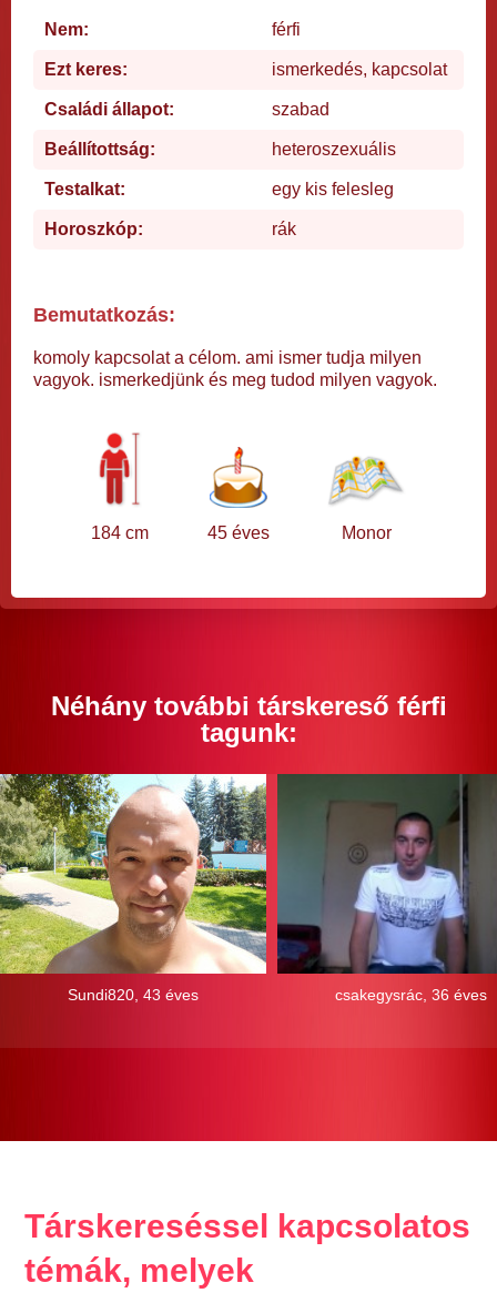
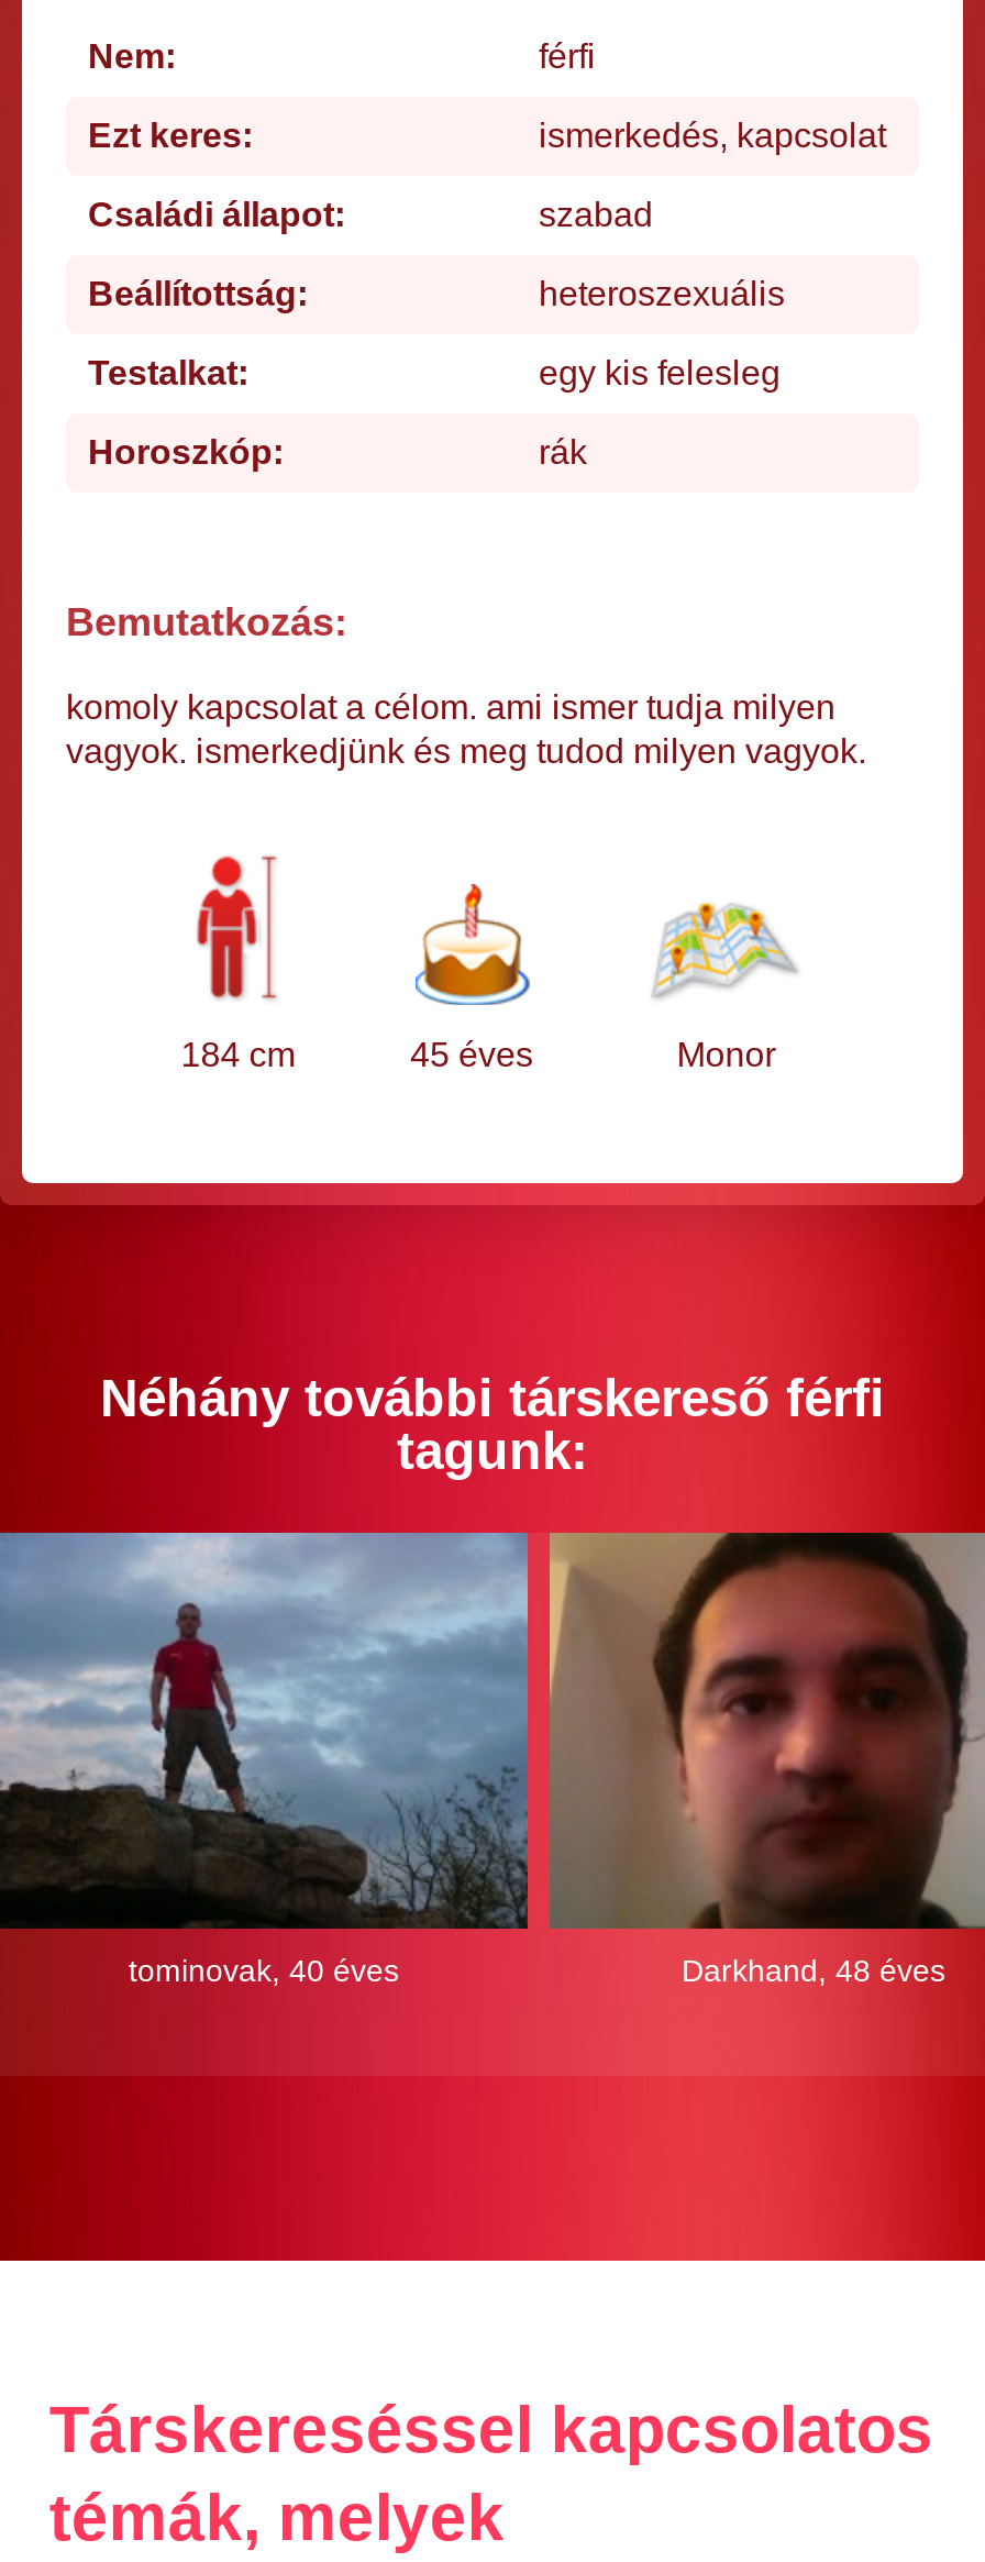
[3,773,267,1003] [image] | Sundi820, 43 éves -> [7,1531,530,1987] [image] | tominovak, 40 éves
[276,773,494,1003] [image] | csakegysrác, 36 éves -> [547,1531,978,1987] [image] | Darkhand, 48 éves

